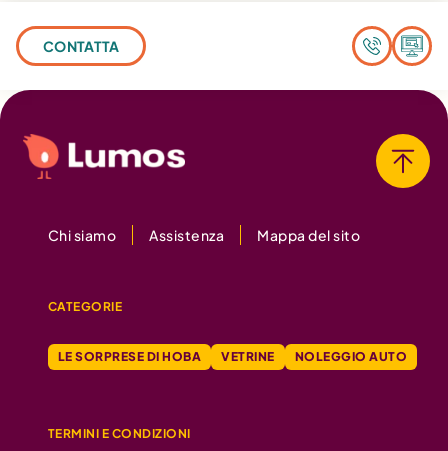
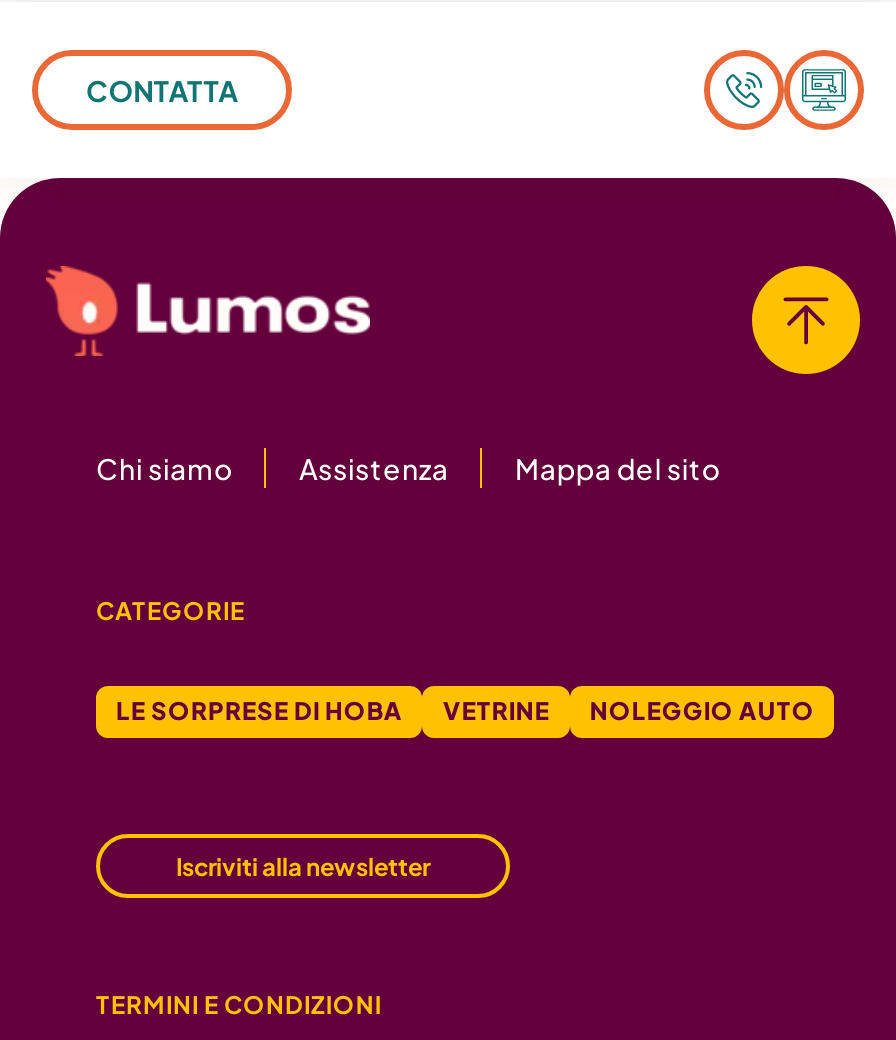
none -> [176,851,430,881] Iscriviti alla newsletter

